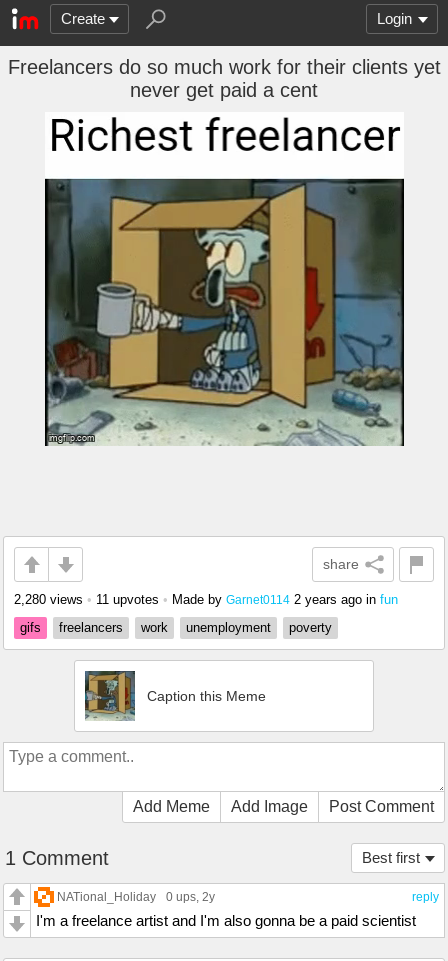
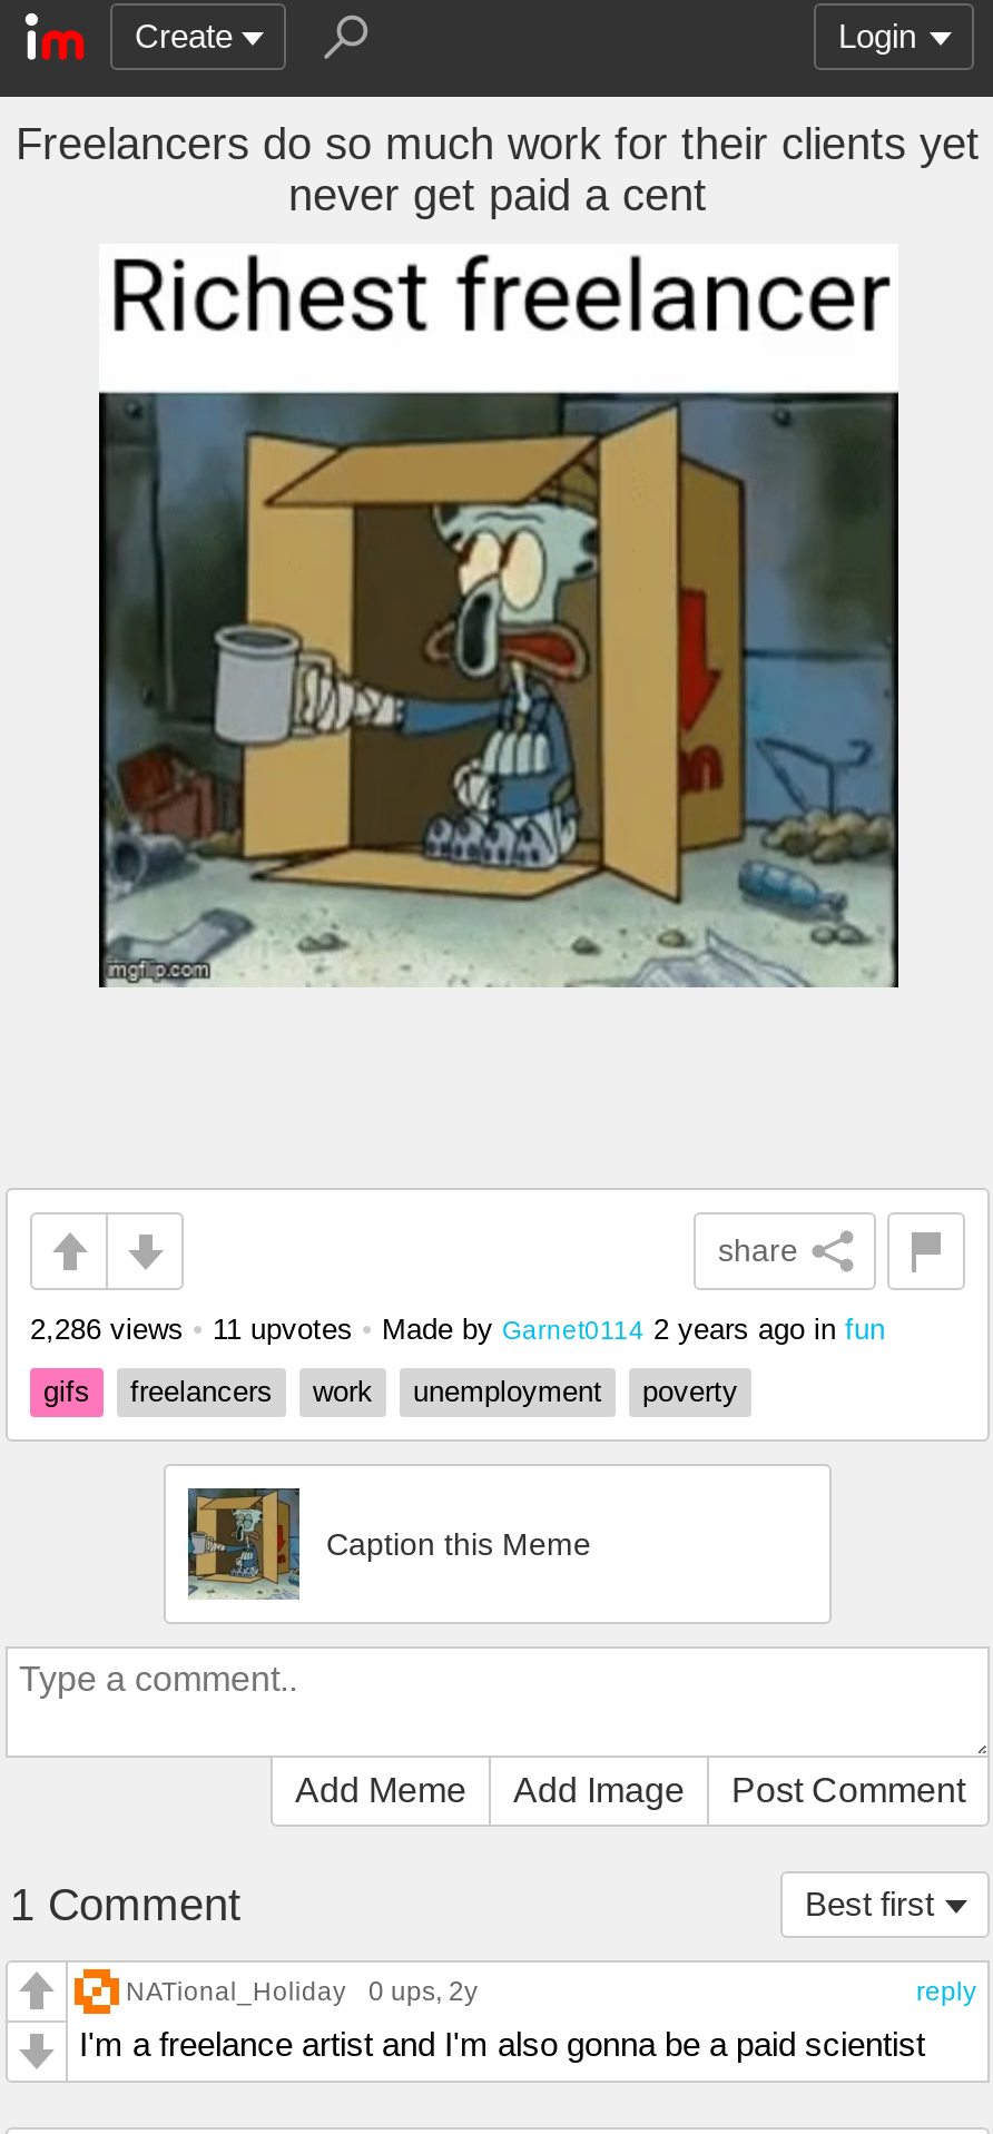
[14,592,398,607] 2,280 views • 11 upvotes • Made by Garnet0114 2 years ago in fun -> [30,1312,885,1346] 2,286 views • 11 upvotes • Made by Garnet0114 2 years ago in fun

